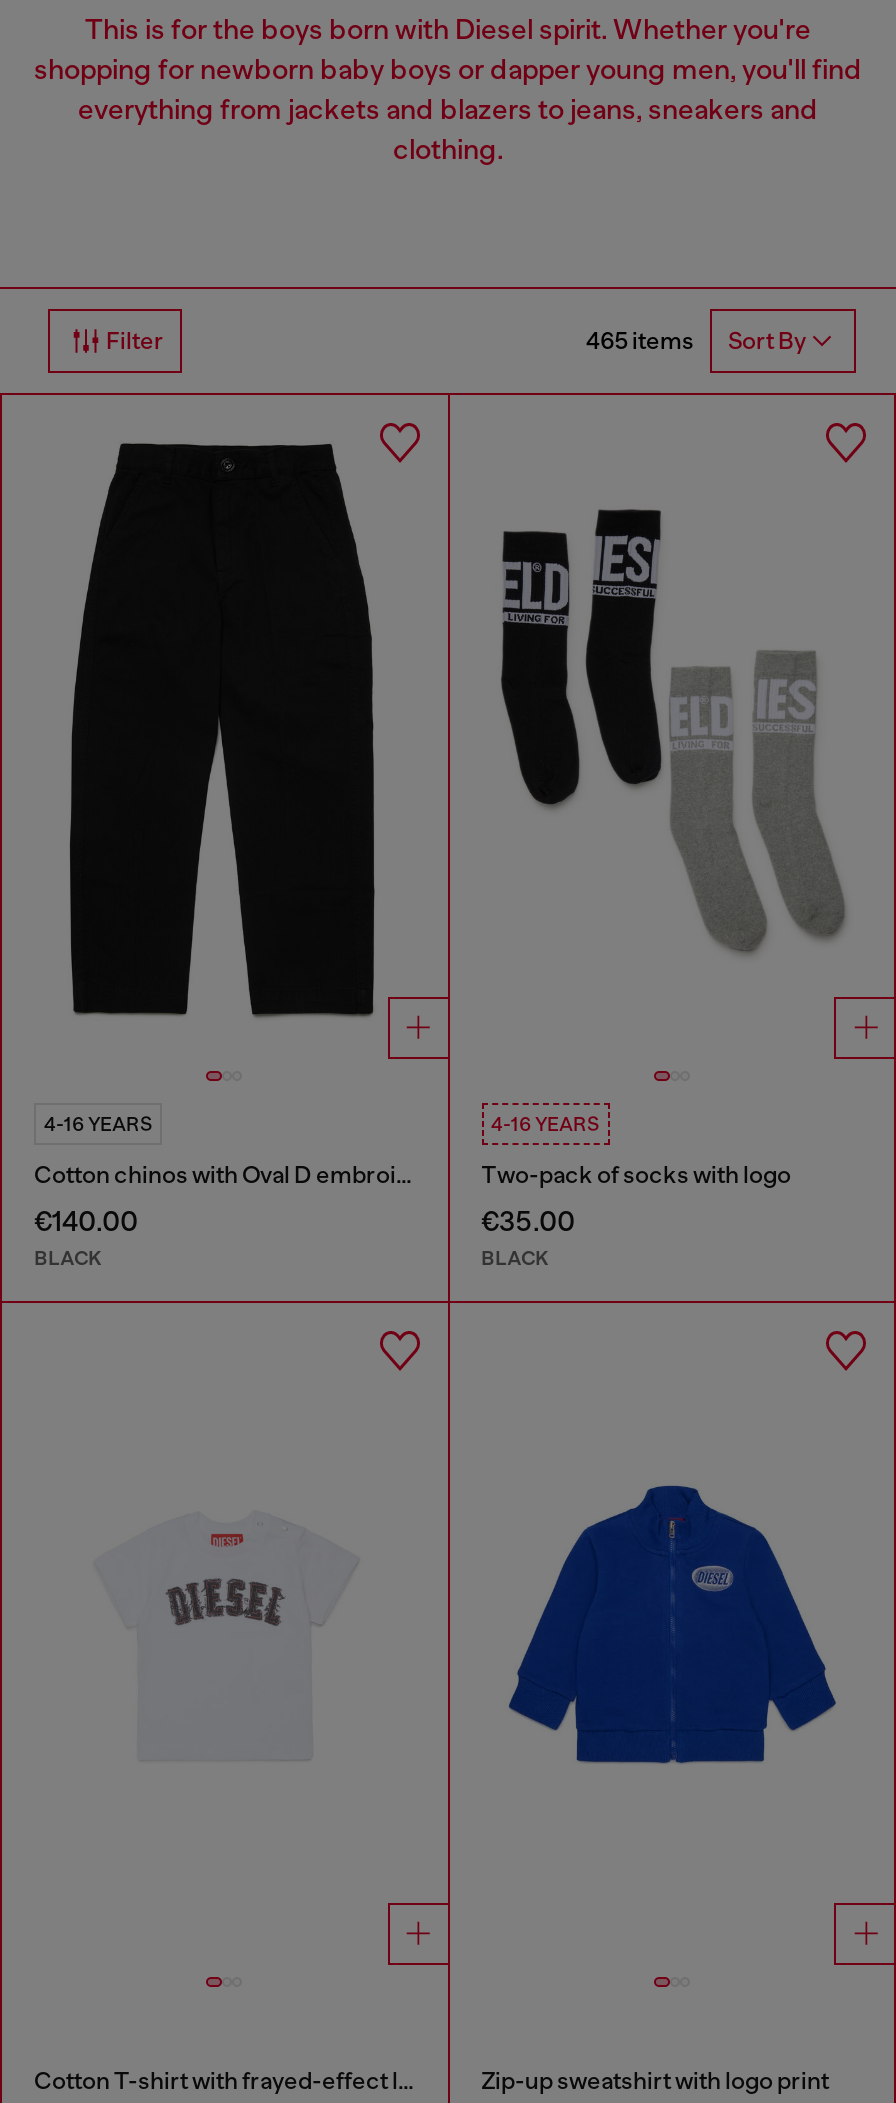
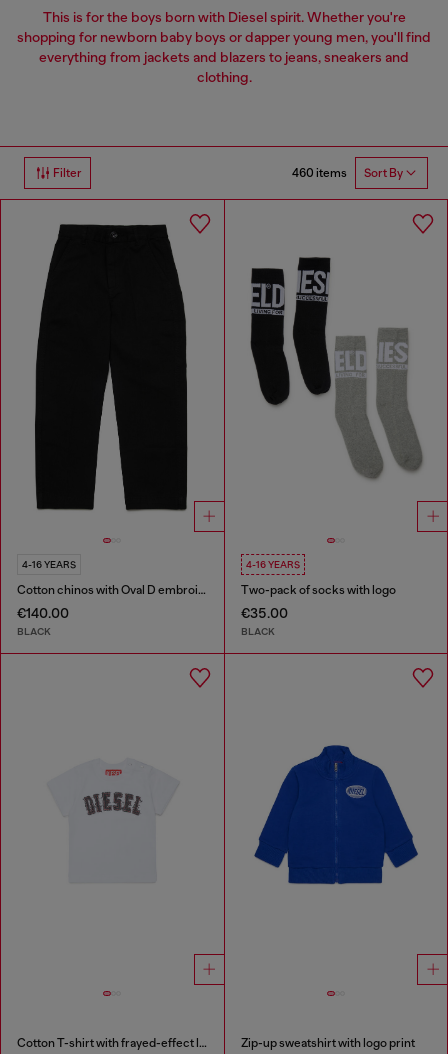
[586,327,806,356] 465 items Sort By -> [292,166,403,180] 460 items Sort By

